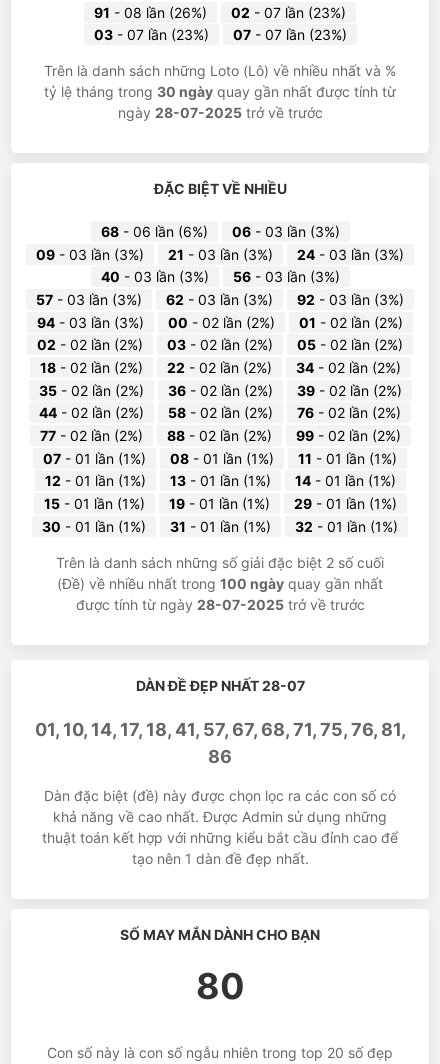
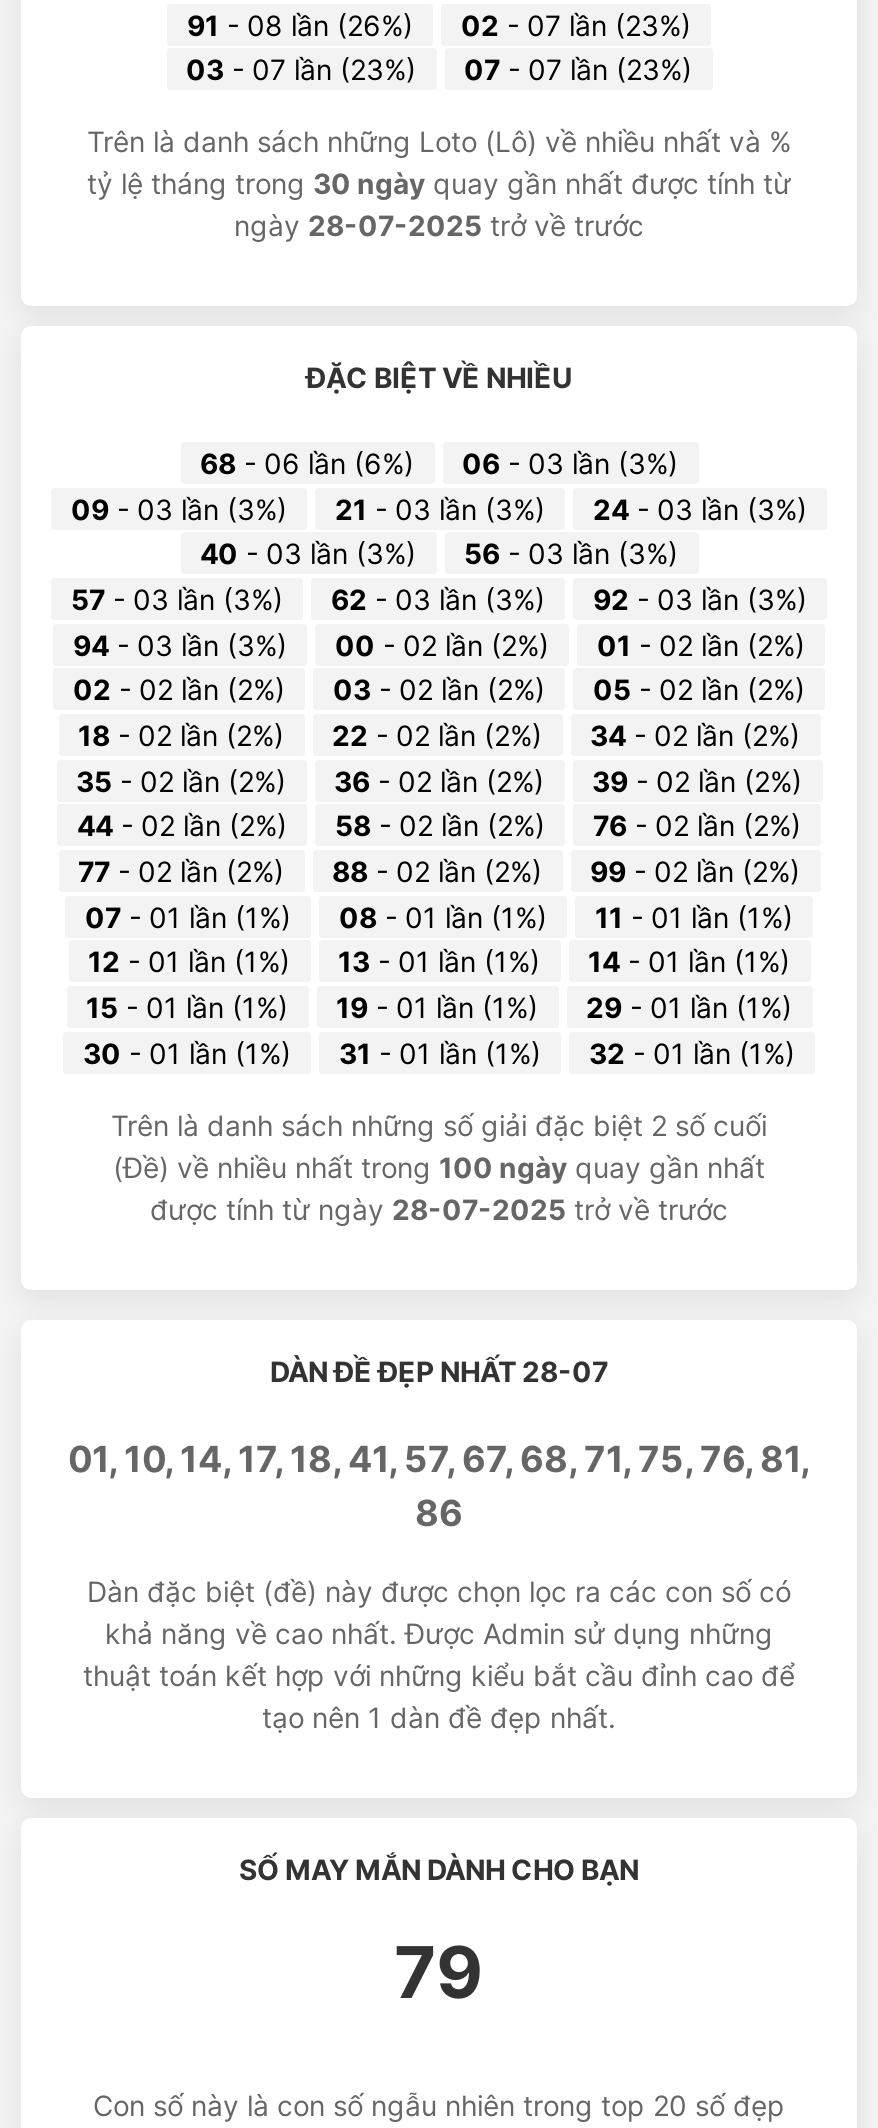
[195,964,244,1008] 80 -> [394,1928,484,2016] 79

